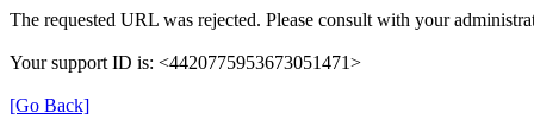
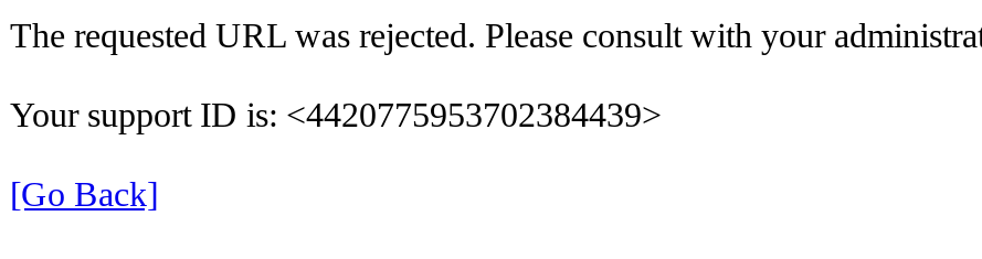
[10,52,361,73] Your support ID is: <4420775953673051471> -> [10,96,662,133] Your support ID is: <4420775953702384439>

